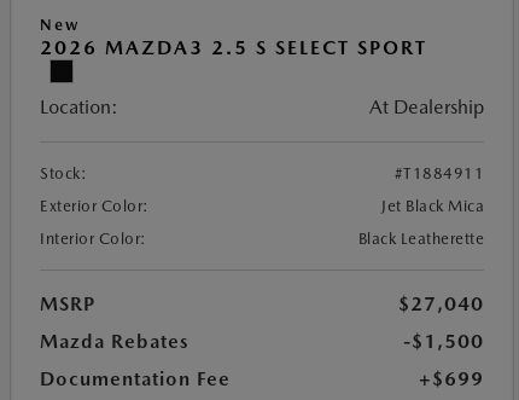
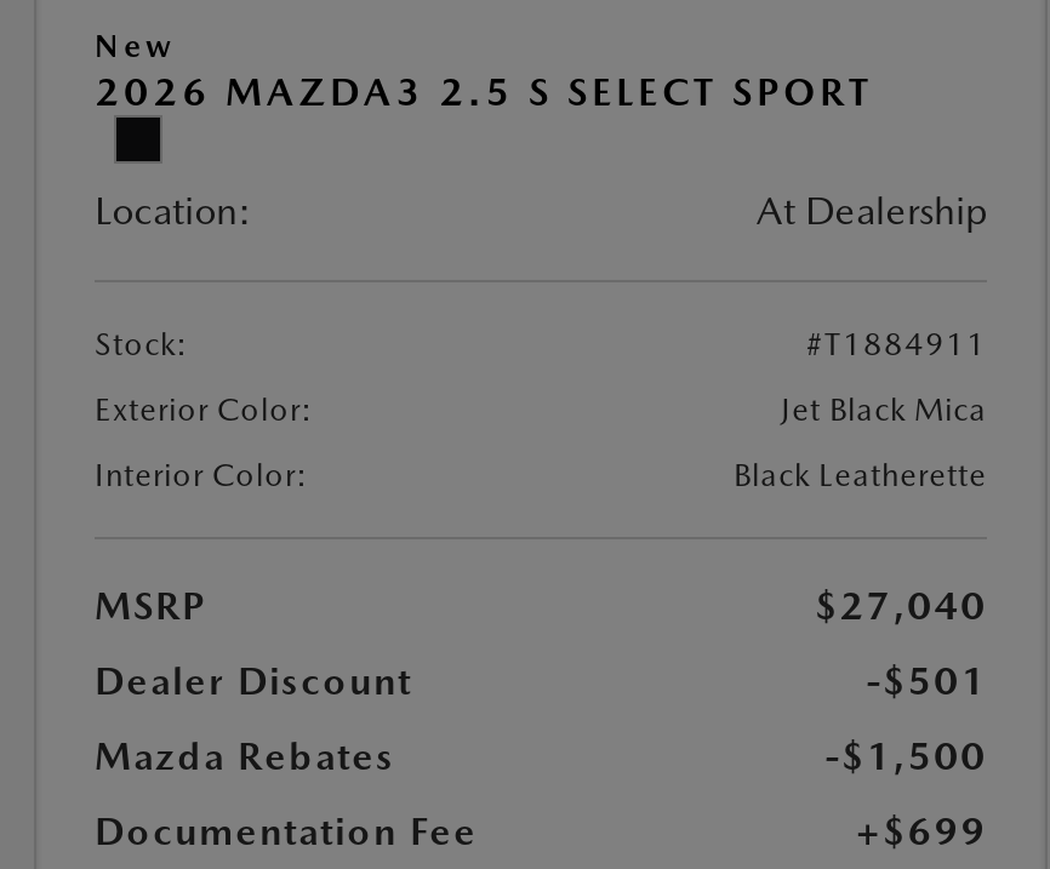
none -> [95,659,987,705] Dealer Discount | -$501

